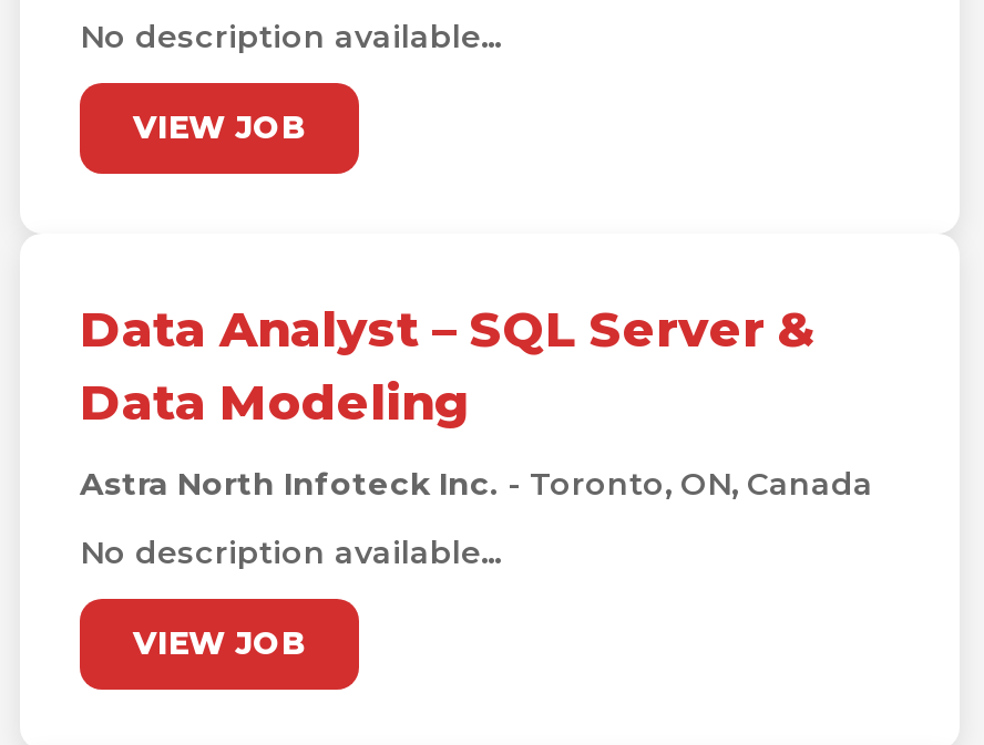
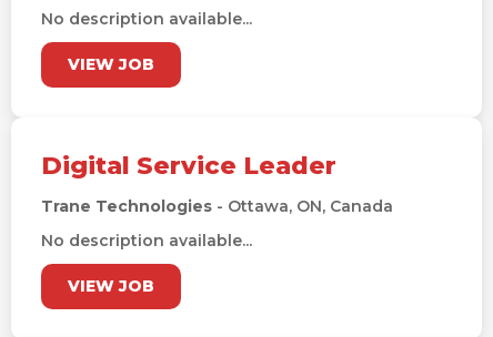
[80,300,818,433] Data Analyst – SQL Server & | Data Modeling -> [41,151,336,181] Digital Service Leader
[80,464,873,504] Astra North Infoteck Inc. - Toronto, ON, Canada -> [41,196,393,216] Trane Technologies - Ottawa, ON, Canada

